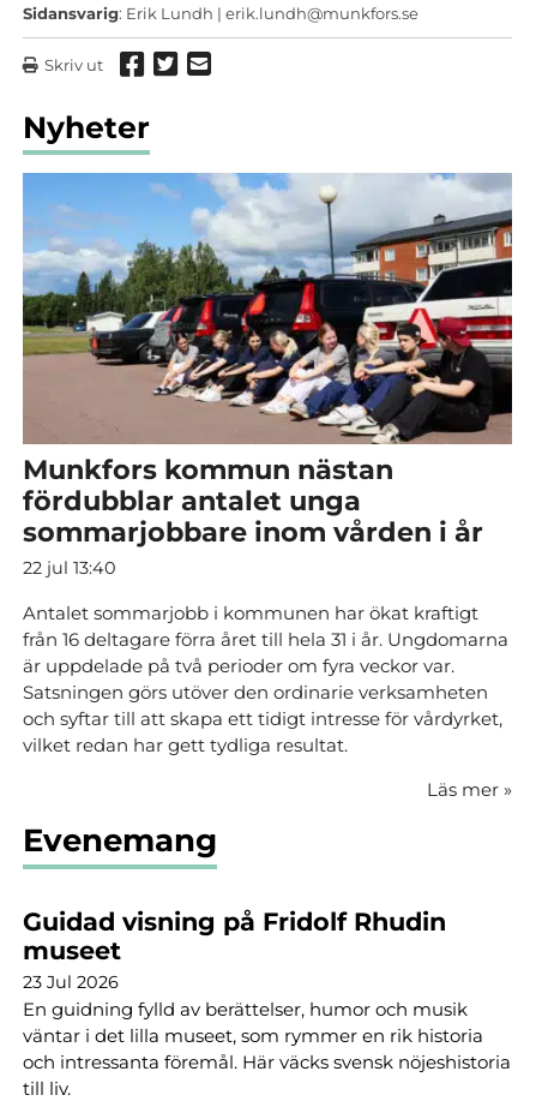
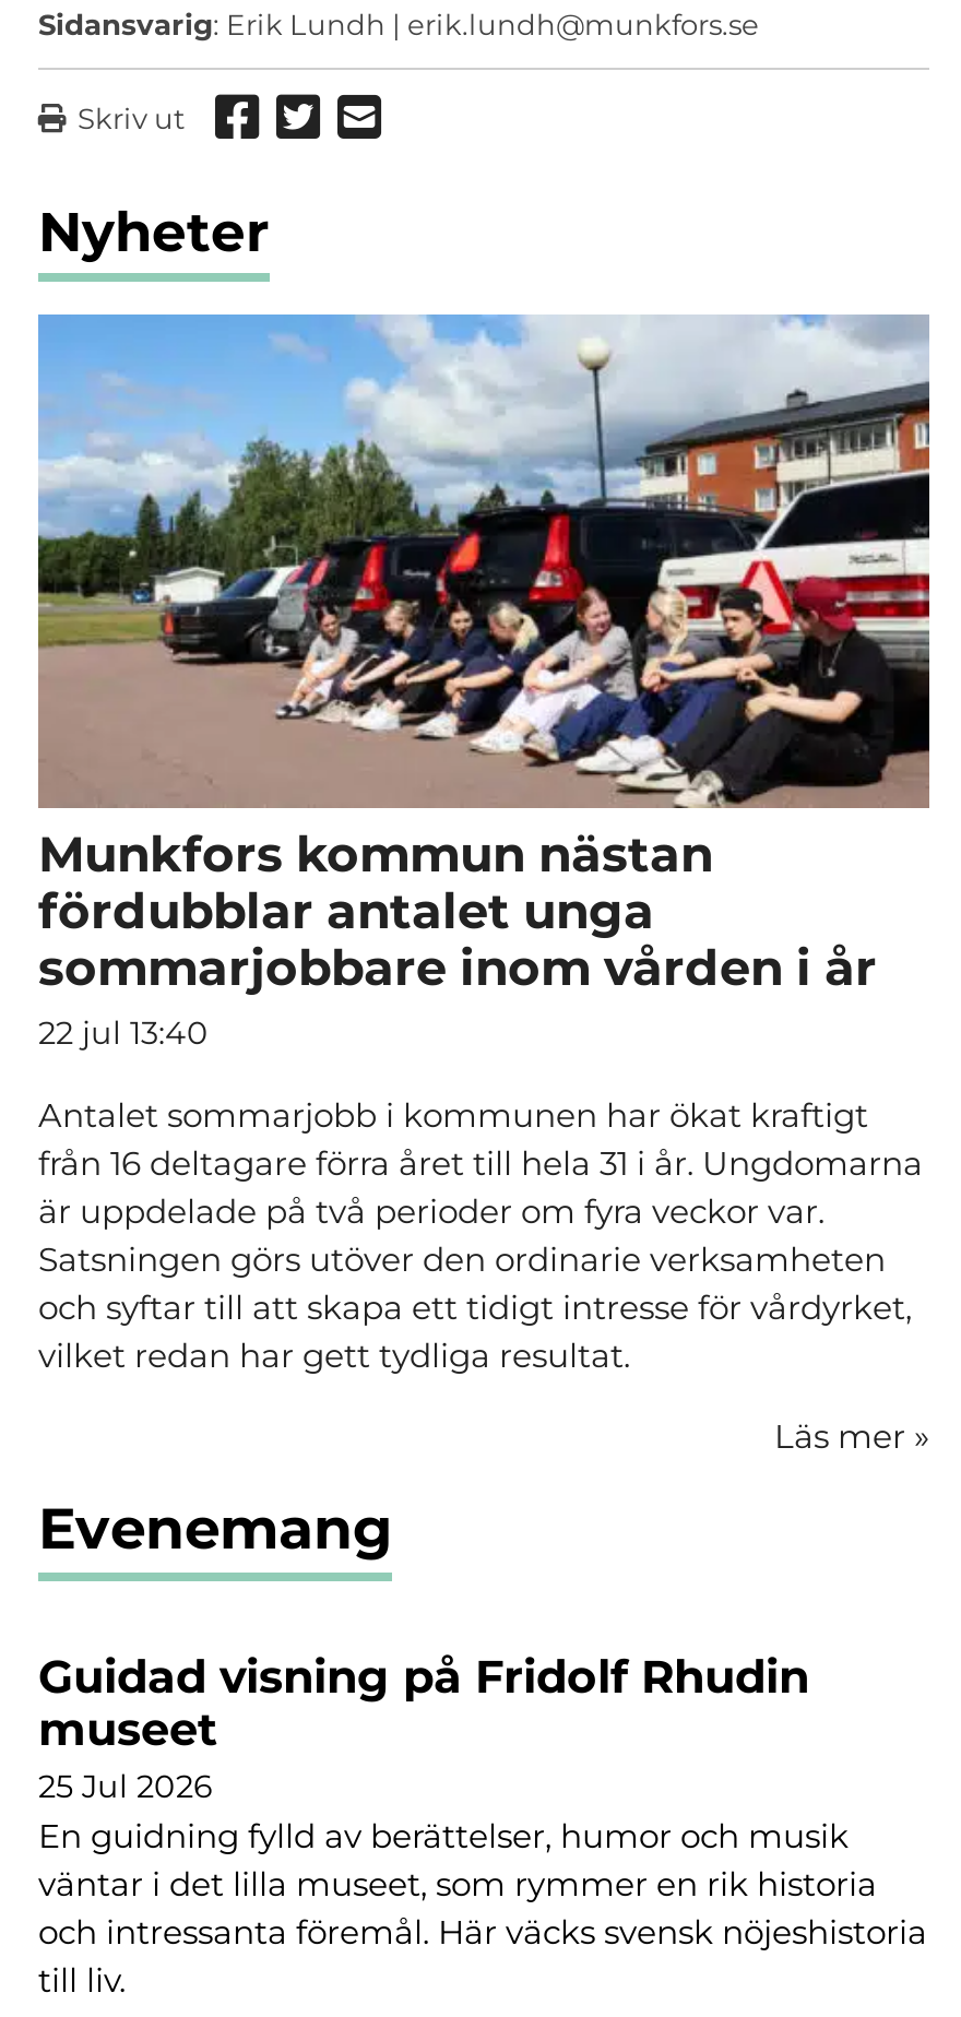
[23,971,119,992] 23 Jul 2026 -> [38,1766,213,1805] 25 Jul 2026

